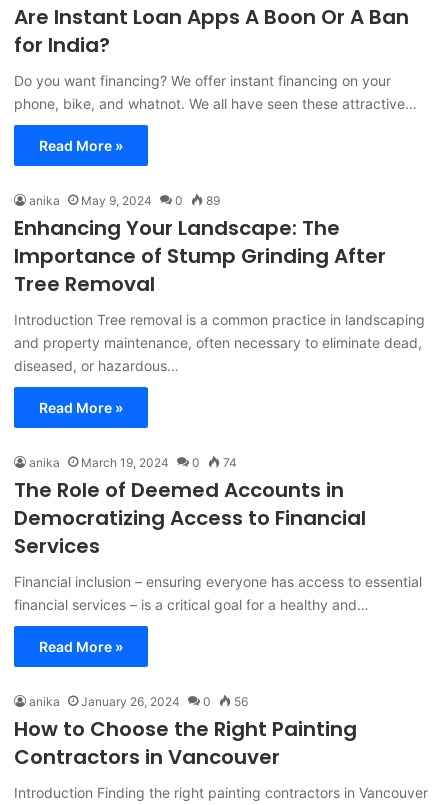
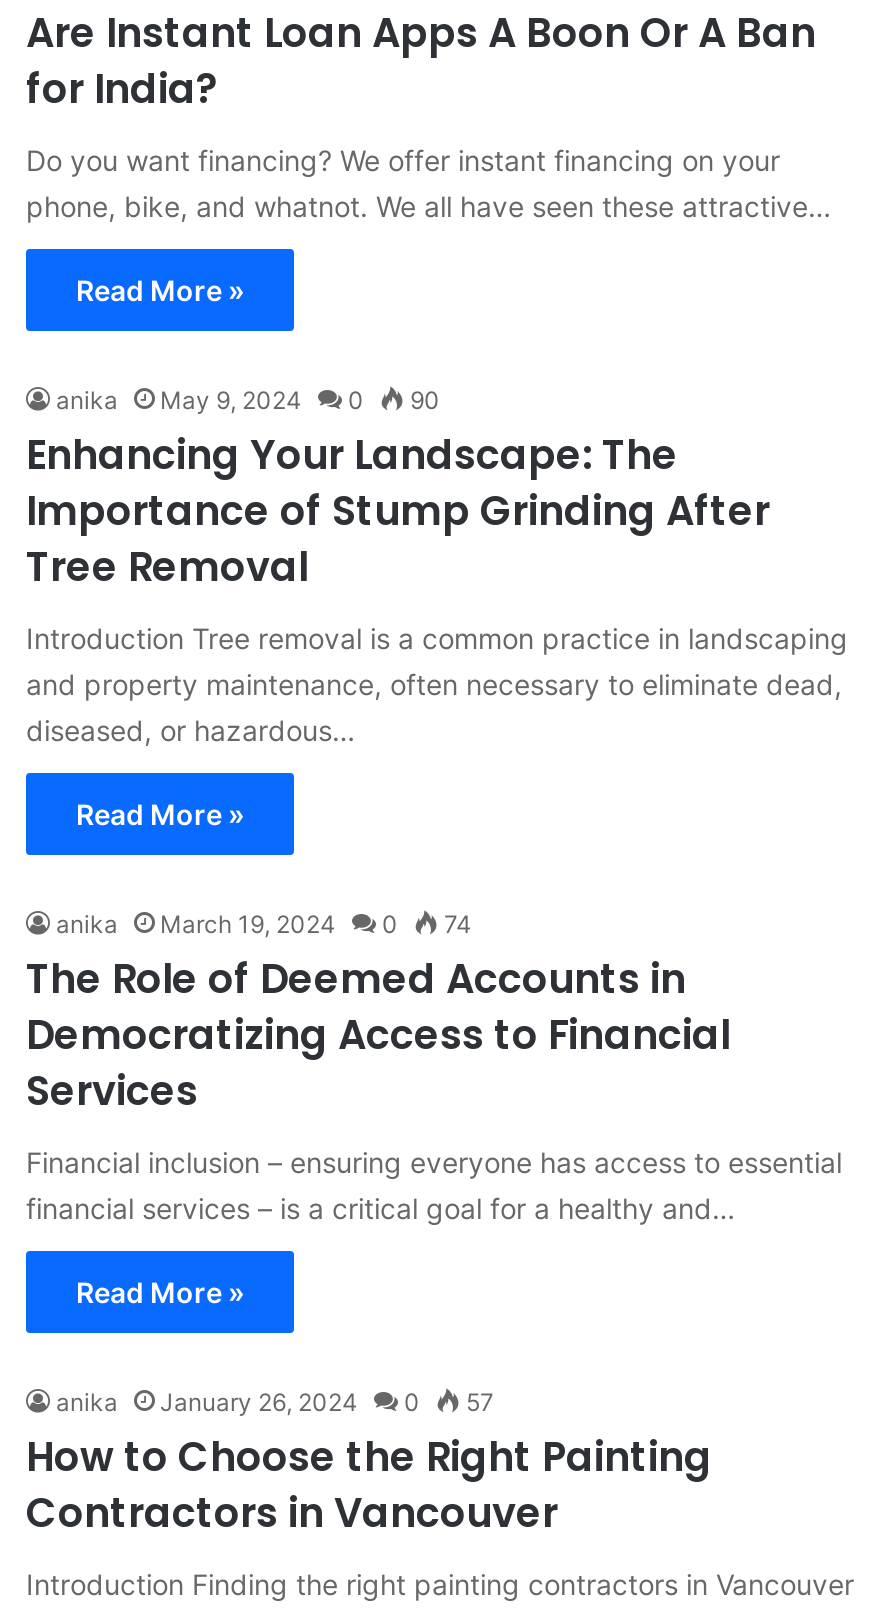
[29,193,220,208] anika May 9, 2024 0 89 -> [56,386,440,416] anika May 9, 2024 0 90
[29,694,248,709] anika January 26, 2024 0 56 -> [56,1388,494,1418] anika January 26, 2024 0 57

